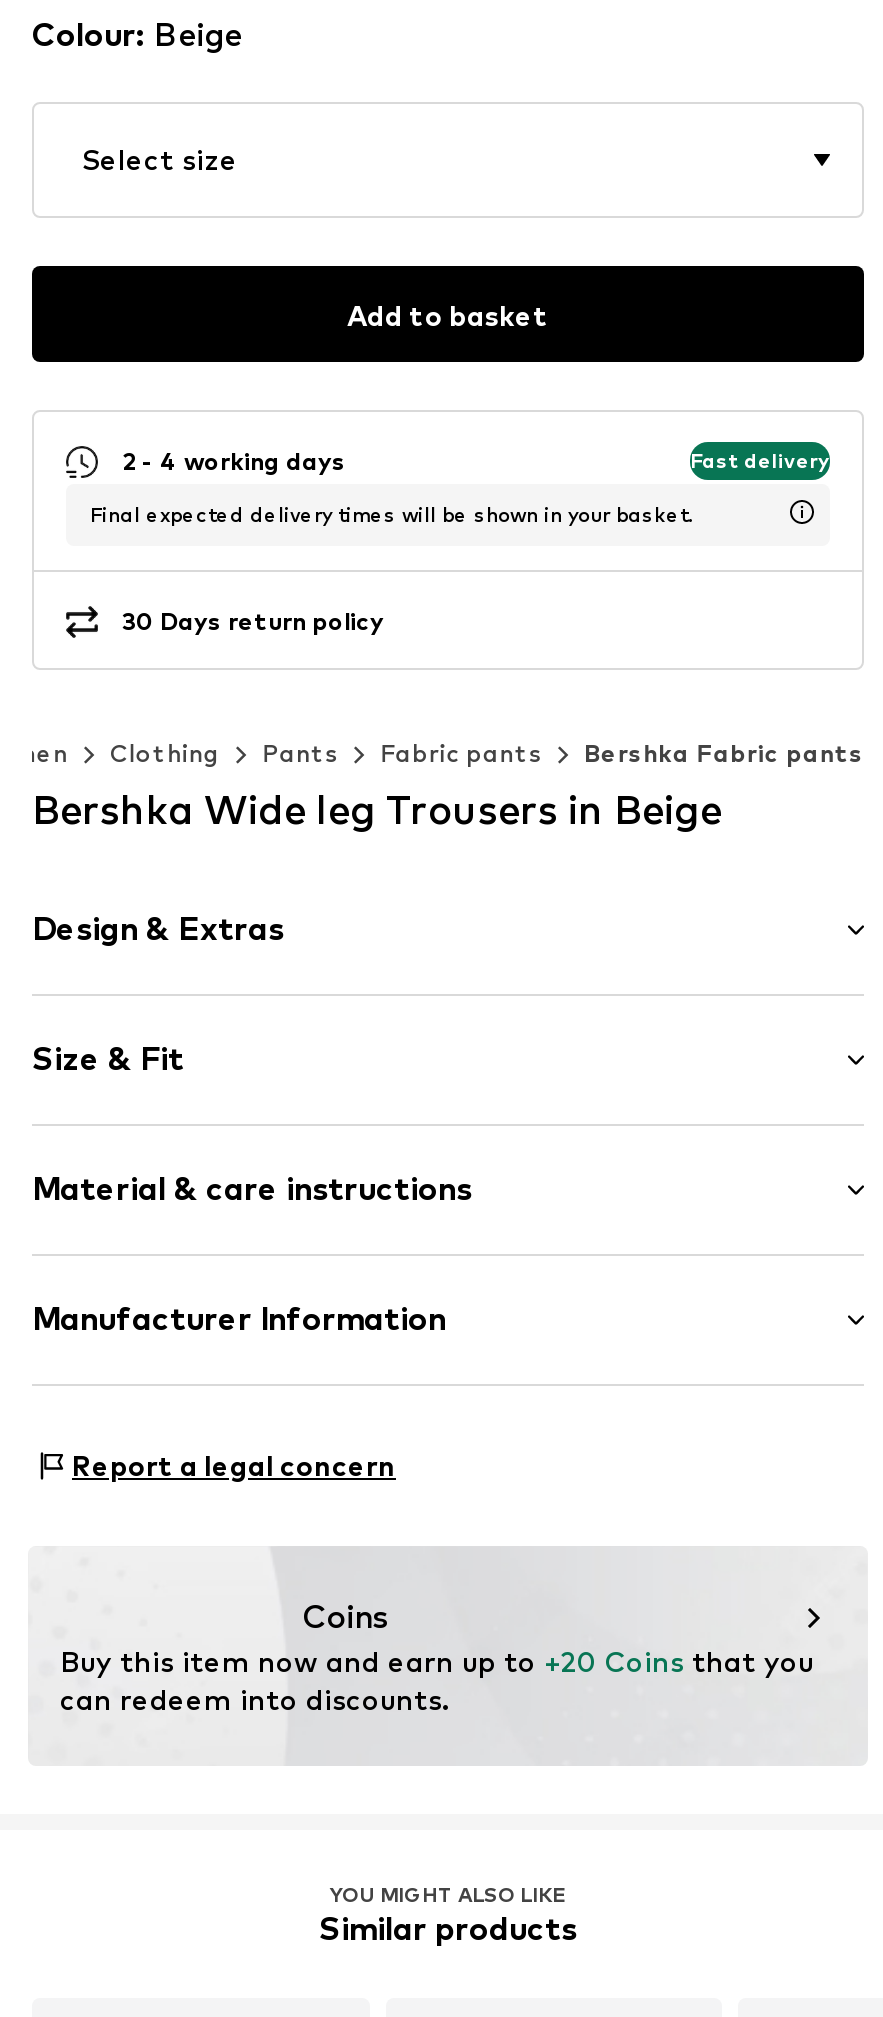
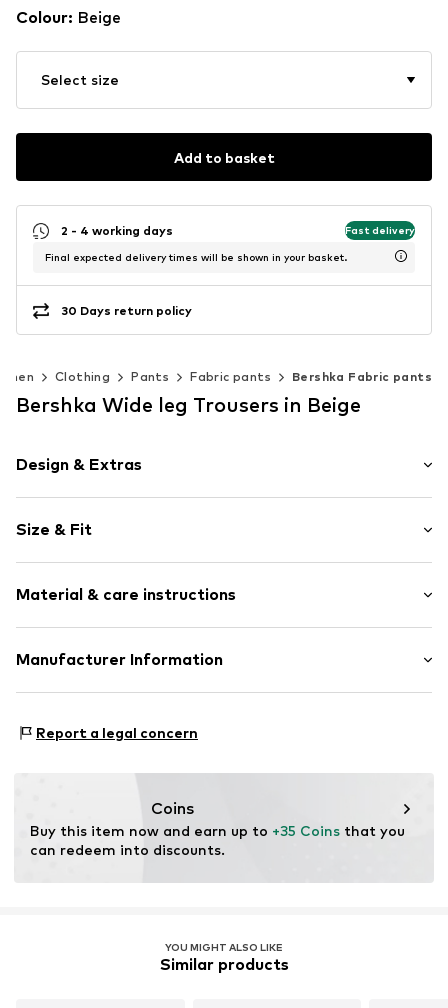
[60,1645,814,1679] Buy this item now and earn up to +20 Coins that you -> [30,822,405,839] Buy this item now and earn up to +35 Coins that you

